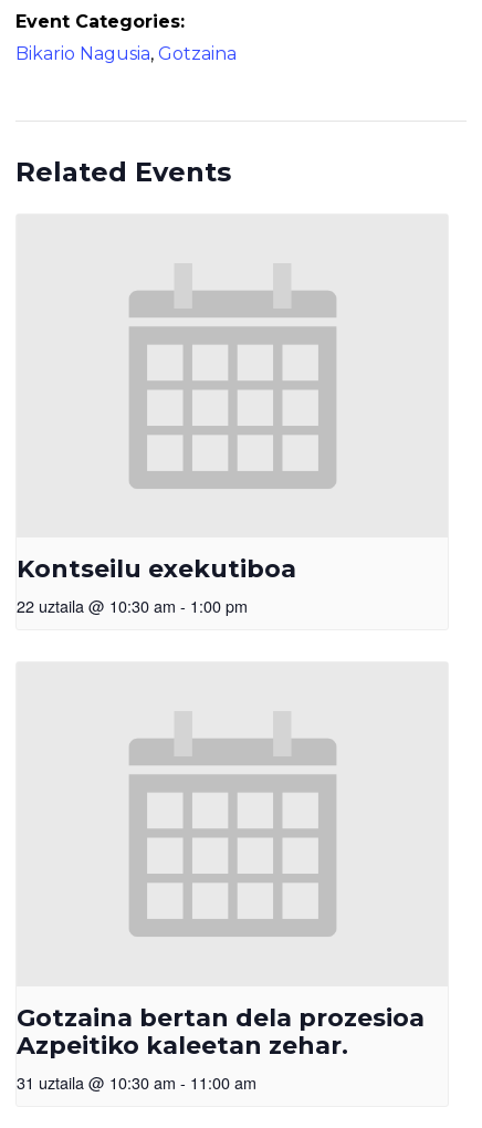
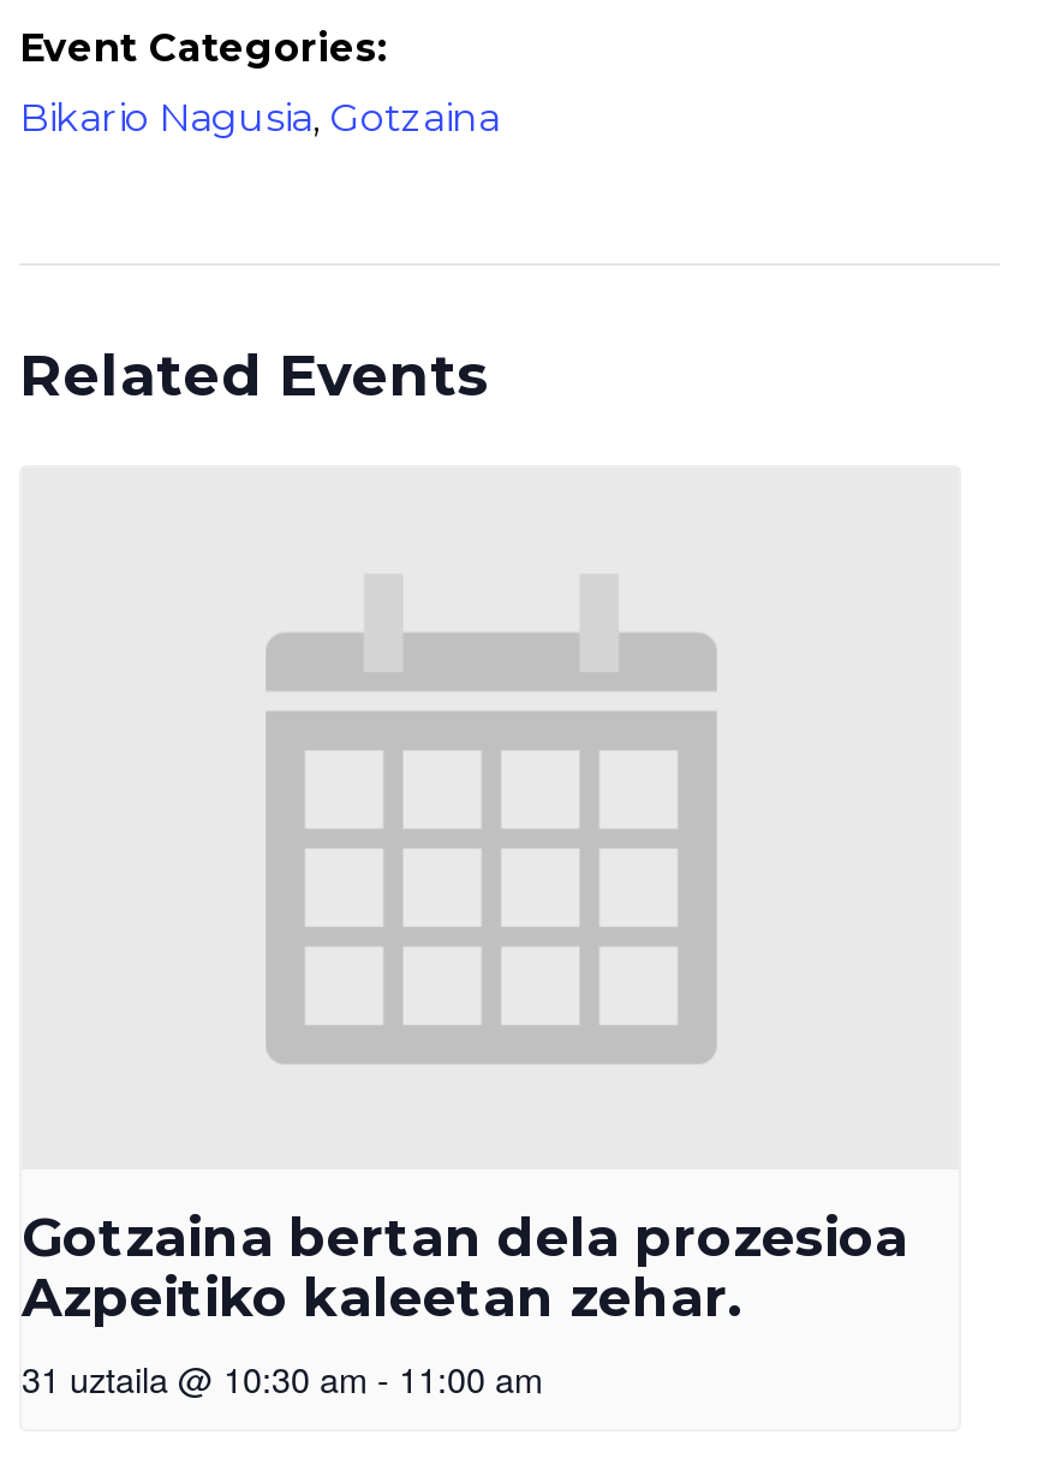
[17,554,296,617] Kontseilu exekutiboa | 22 uztaila @ 10:30 am - 1:00 pm -> none

